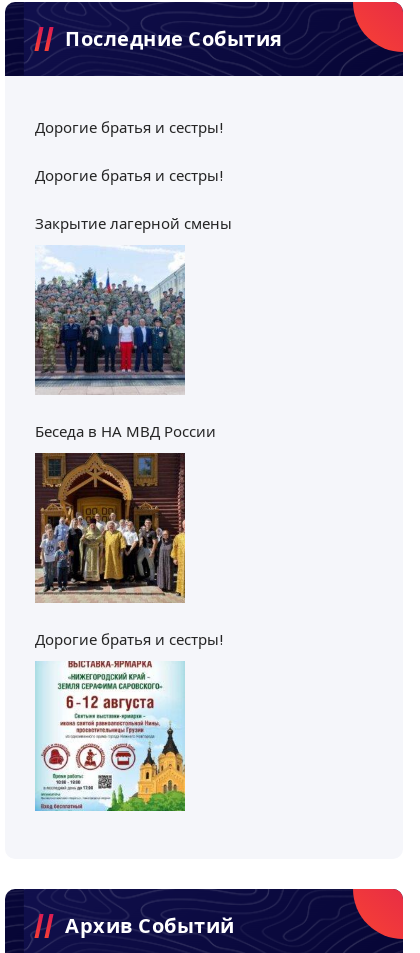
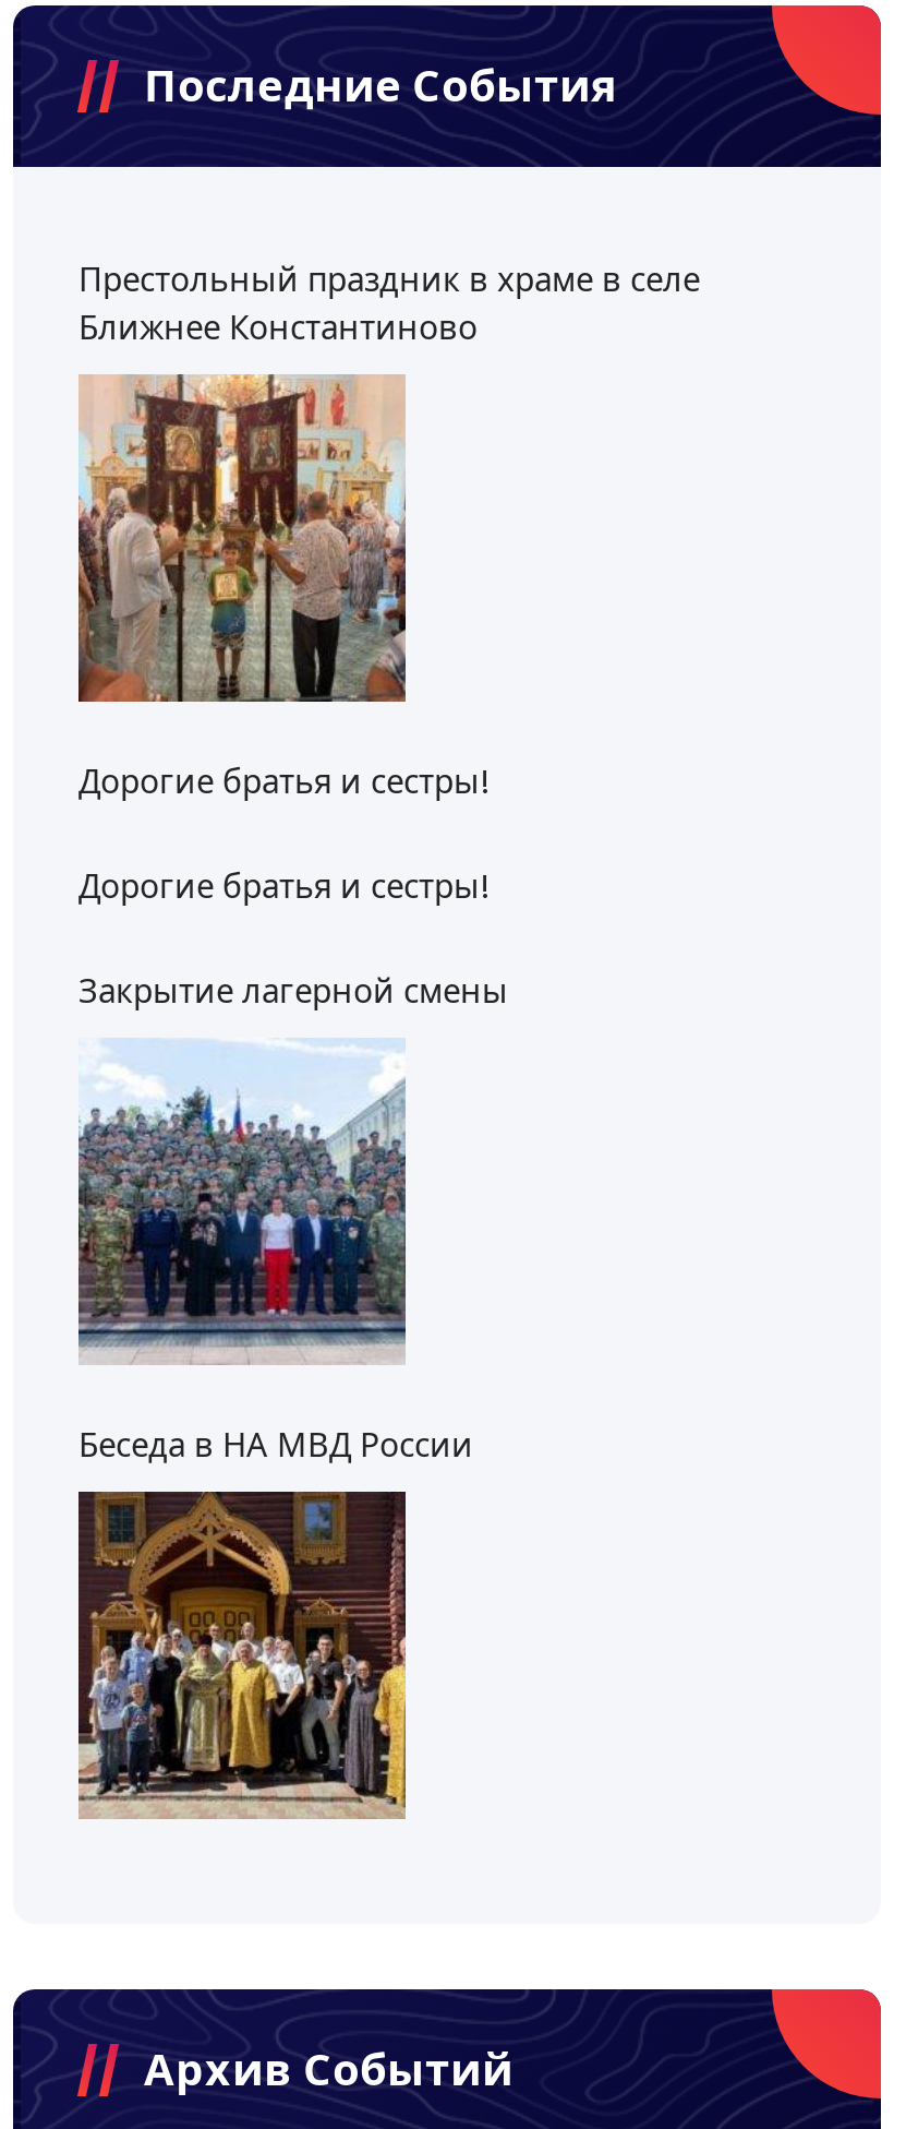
none -> [76,372,408,704] [image]
none -> [78,257,700,351] Престольный праздник в храме в селе | Ближнее Константиново
moved [33,117,232,442] -> [74,759,508,1468]: [image] | Дорогие братья и сестры! | Дорогие братья и сестры! | Закрытие лагерной смены | Беседа в НА МВД России
moved [33,452,187,604] -> [74,1490,410,1821]: [image]
[35,629,223,650] Дорогие братья и сестры! -> none
[35,660,185,811] [image] -> none

